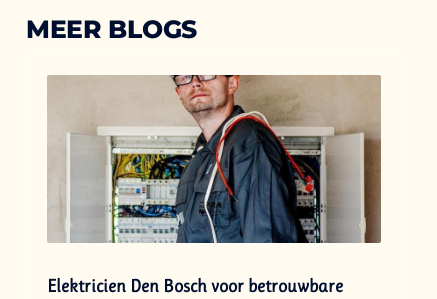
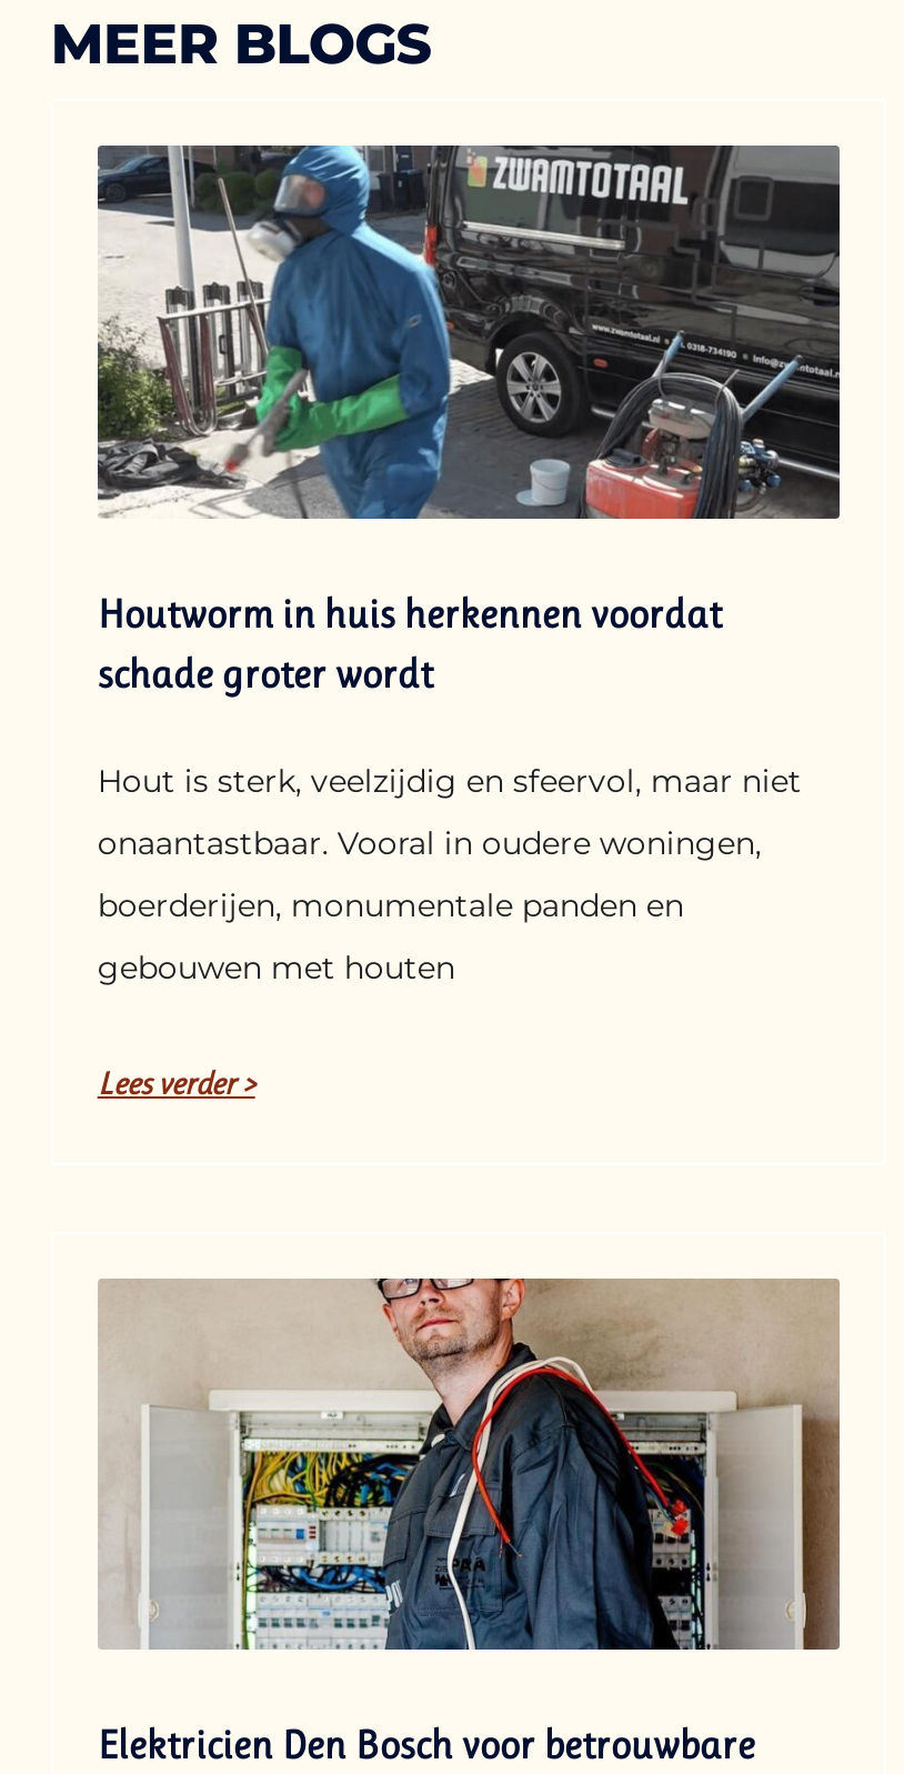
none -> [97,143,842,1100] [image] | Houtworm in huis herkennen voordat | schade groter wordt | Hout is sterk, veelzijdig en sfeervol, maar niet | onaantastbaar. Vooral in oudere woningen, | boerderijen, monumentale panden en | gebouwen met houten | Lees verder >

